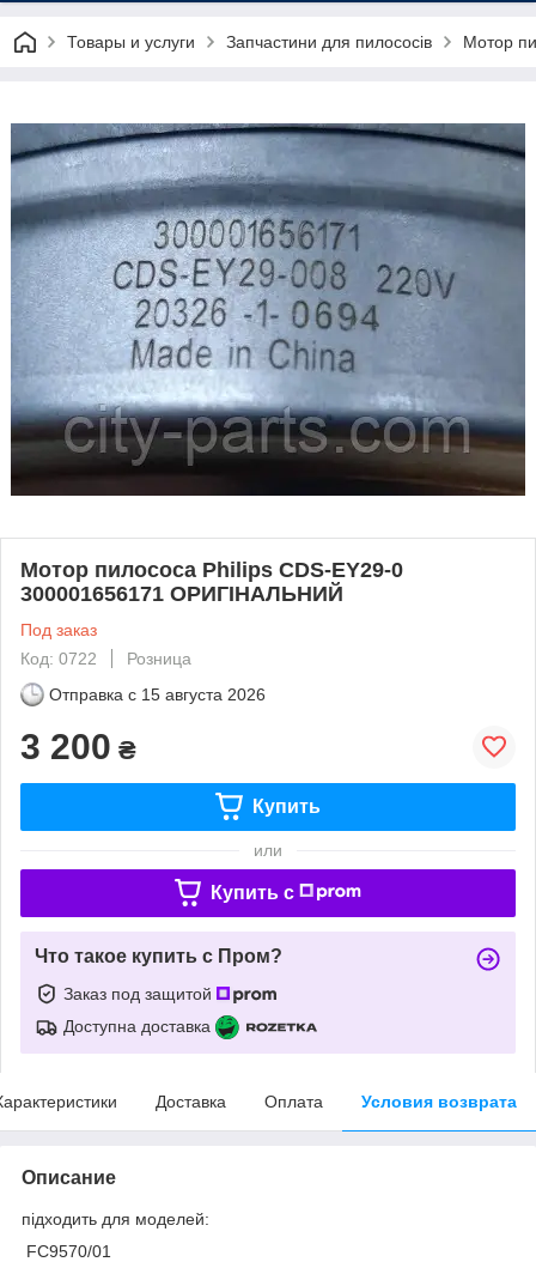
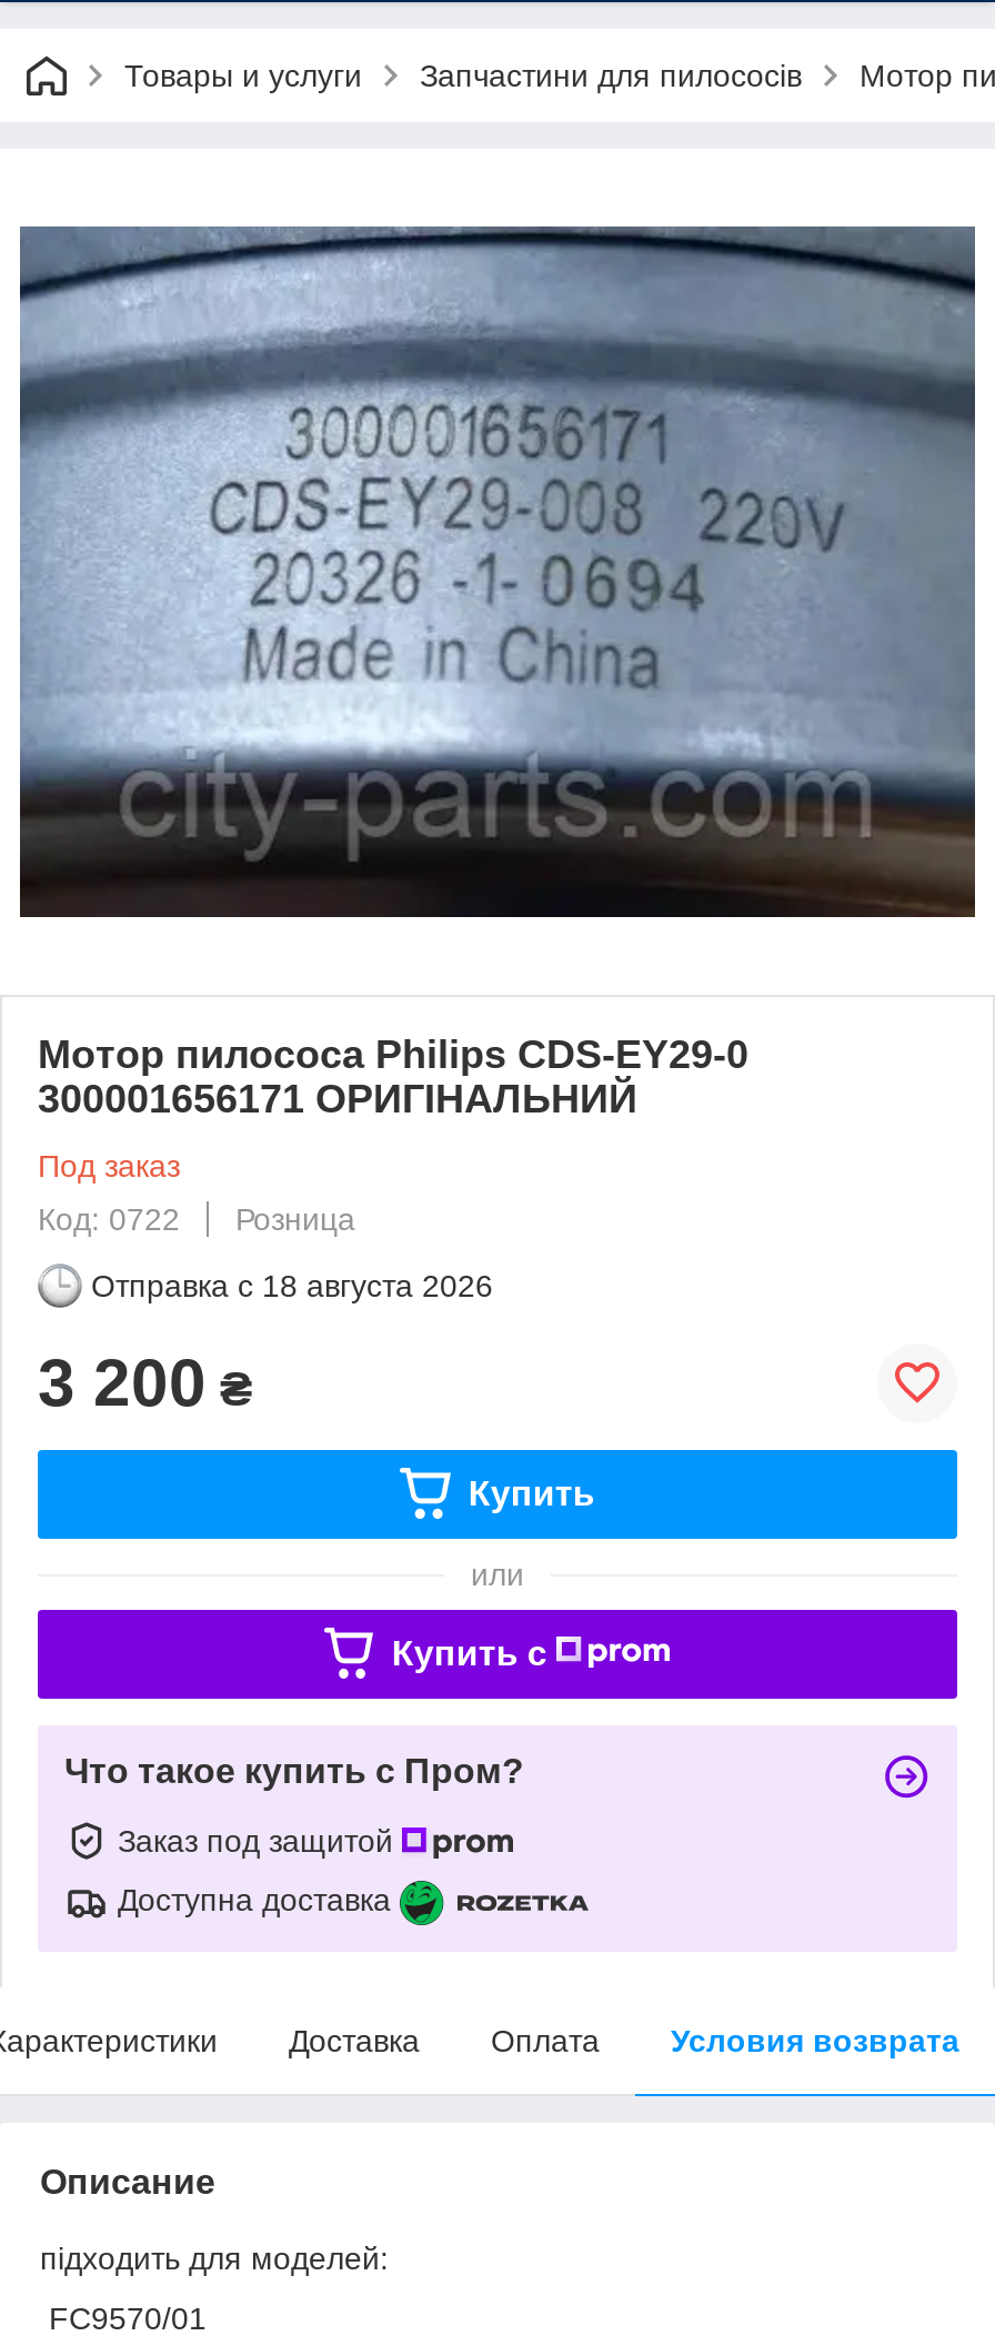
[49,685,266,704] Отправка с 15 августа 2026 -> [91,1267,493,1303] Отправка с 18 августа 2026

